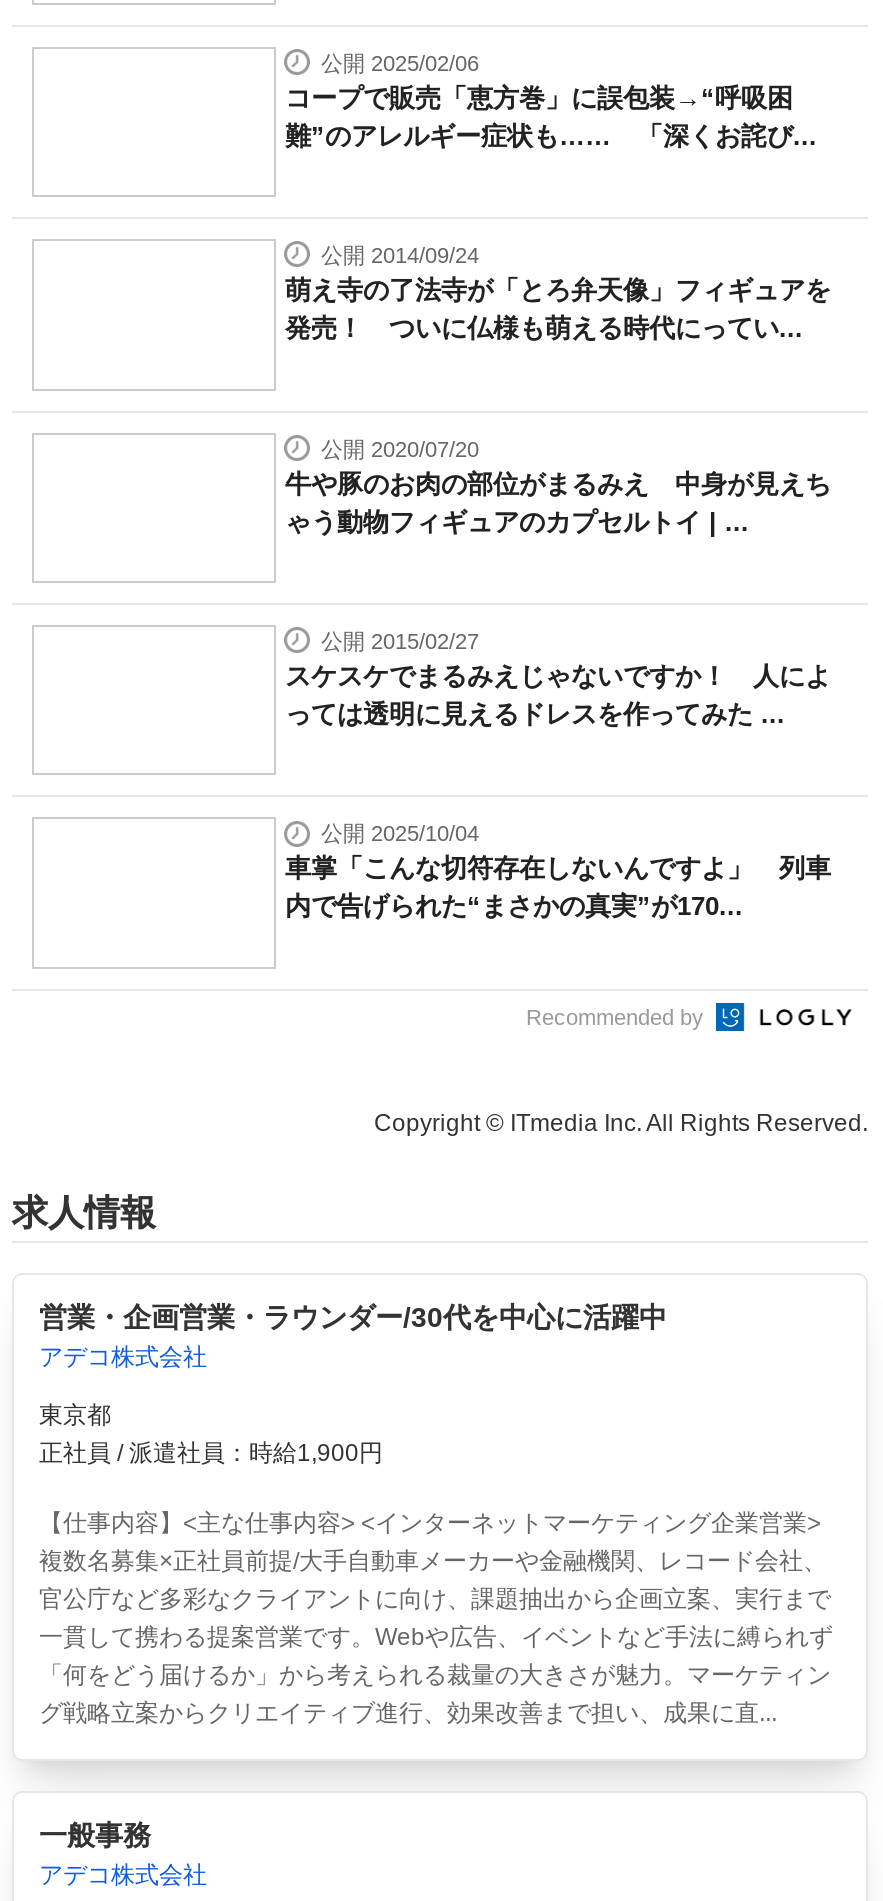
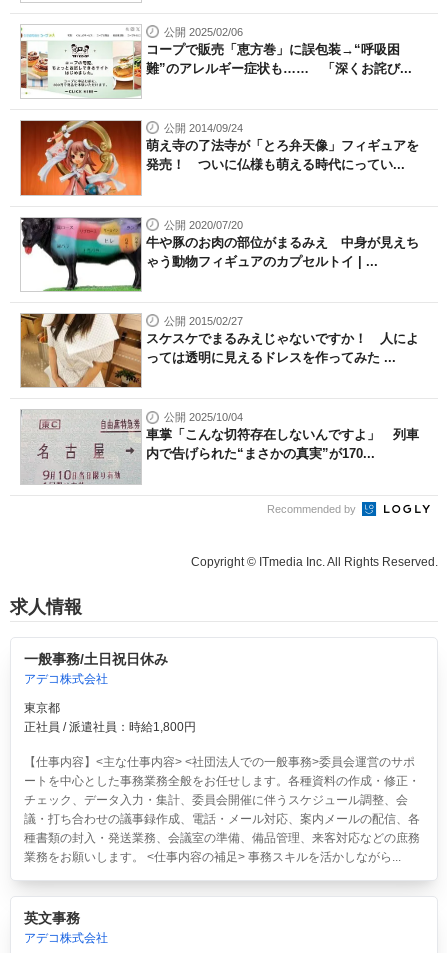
none -> [20,27,142,98] [image]
none -> [20,120,142,196] [image]
none -> [20,217,142,292] [image]
none -> [20,313,142,388] [image]
none -> [20,410,142,485] [image]
[39,1302,667,1334] 営業・企画営業・ラウンダー/30代を中心に活躍中 -> [23,651,167,667] 一般事務/土日祝日休み
[39,1440,383,1468] 正社員 / 派遣社員：時給1,900円 -> [23,720,195,734] 正社員 / 派遣社員：時給1,800円
[39,1510,833,1728] 【仕事内容】<主な仕事内容> <インターネットマーケティング企業営業> | 複数名募集×正社員前提/大手自動車メーカーや金融機関、レコード会社、 | 官公庁など多彩なクライアントに向け、課題抽出から企画立案、実行まで | 一貫して携わる提案営業です。Webや広告、イベントなど手法に縛られず | 「何をどう届けるか」から考えられる裁量の大きさが魅力。マーケティン | グ戦略立案からクリエイティブ進行、効果改善まで担い、成果に直... -> [23,755,419,864] 【仕事内容】<主な仕事内容> <社団法人での一般事務>委員会運営のサポ | ートを中心とした事務業務全般をお任せします。各種資料の作成・修正・ | チェック、データ入力・集計、委員会開催に伴うスケジュール調整、会 | 議・打ち合わせの議事録作成、電話・メール対応、案内メールの配信、各 | 種書類の封入・発送業務、会議室の準備、備品管理、来客対応などの庶務 | 業務をお願いします。 <仕事内容の補足> 事務スキルを活かしながら...
[39,1820,151,1852] 一般事務 -> [23,910,79,926] 英文事務

